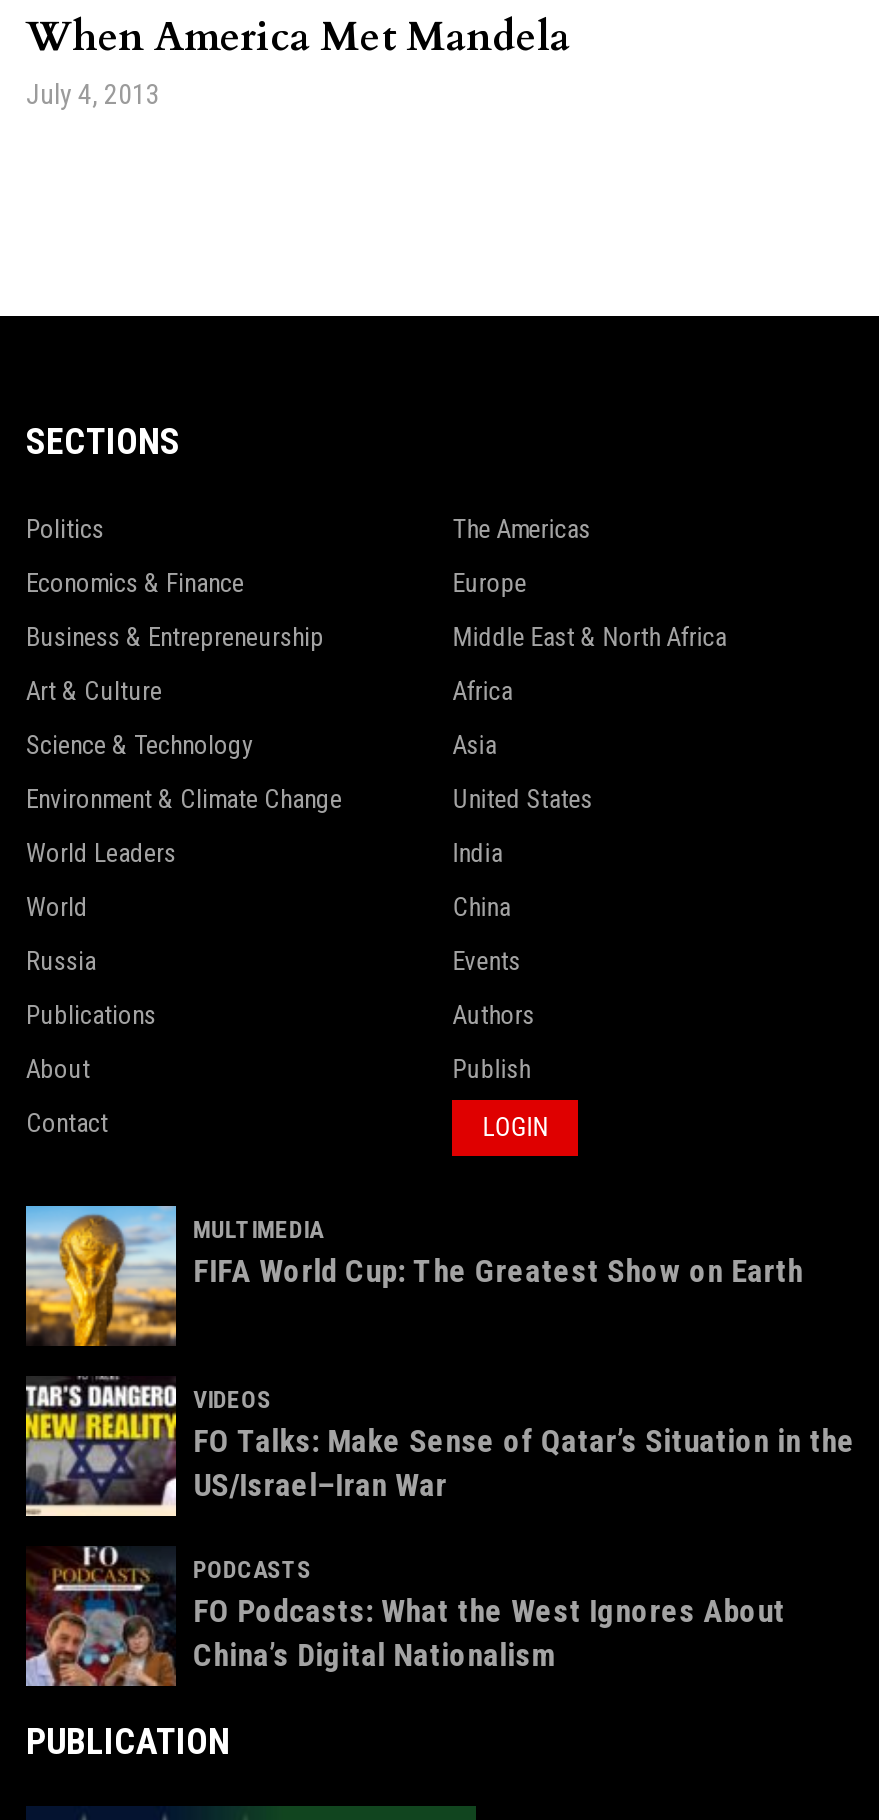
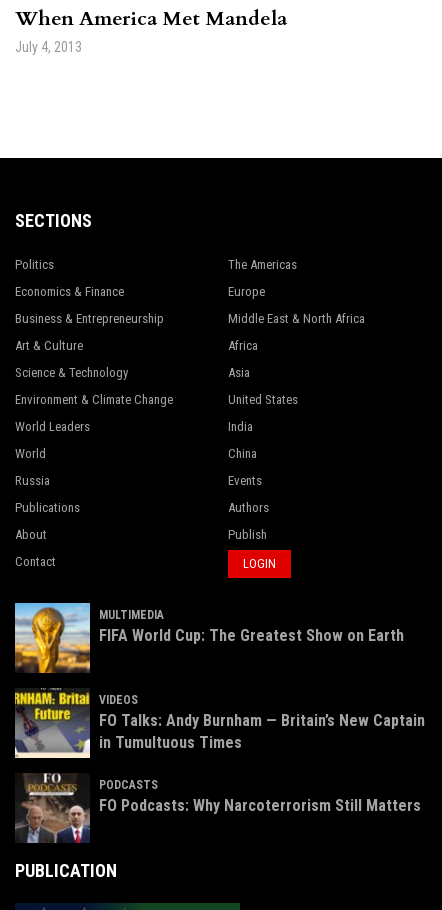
[24,1382,855,1506] [image] | FO Talks: Make Sense of Qatar’s Situation in the | US/Israel–Iran War -> [14,692,425,756] [image] | FO Talks: Andy Burnham — Britain’s New Captain | in Tumultuous Times
[24,1548,785,1688] [image] | FO Podcasts: What the West Ignores About | China’s Digital Nationalism -> [15,773,421,844] [image] | FO Podcasts: Why Narcoterrorism Still Matters

